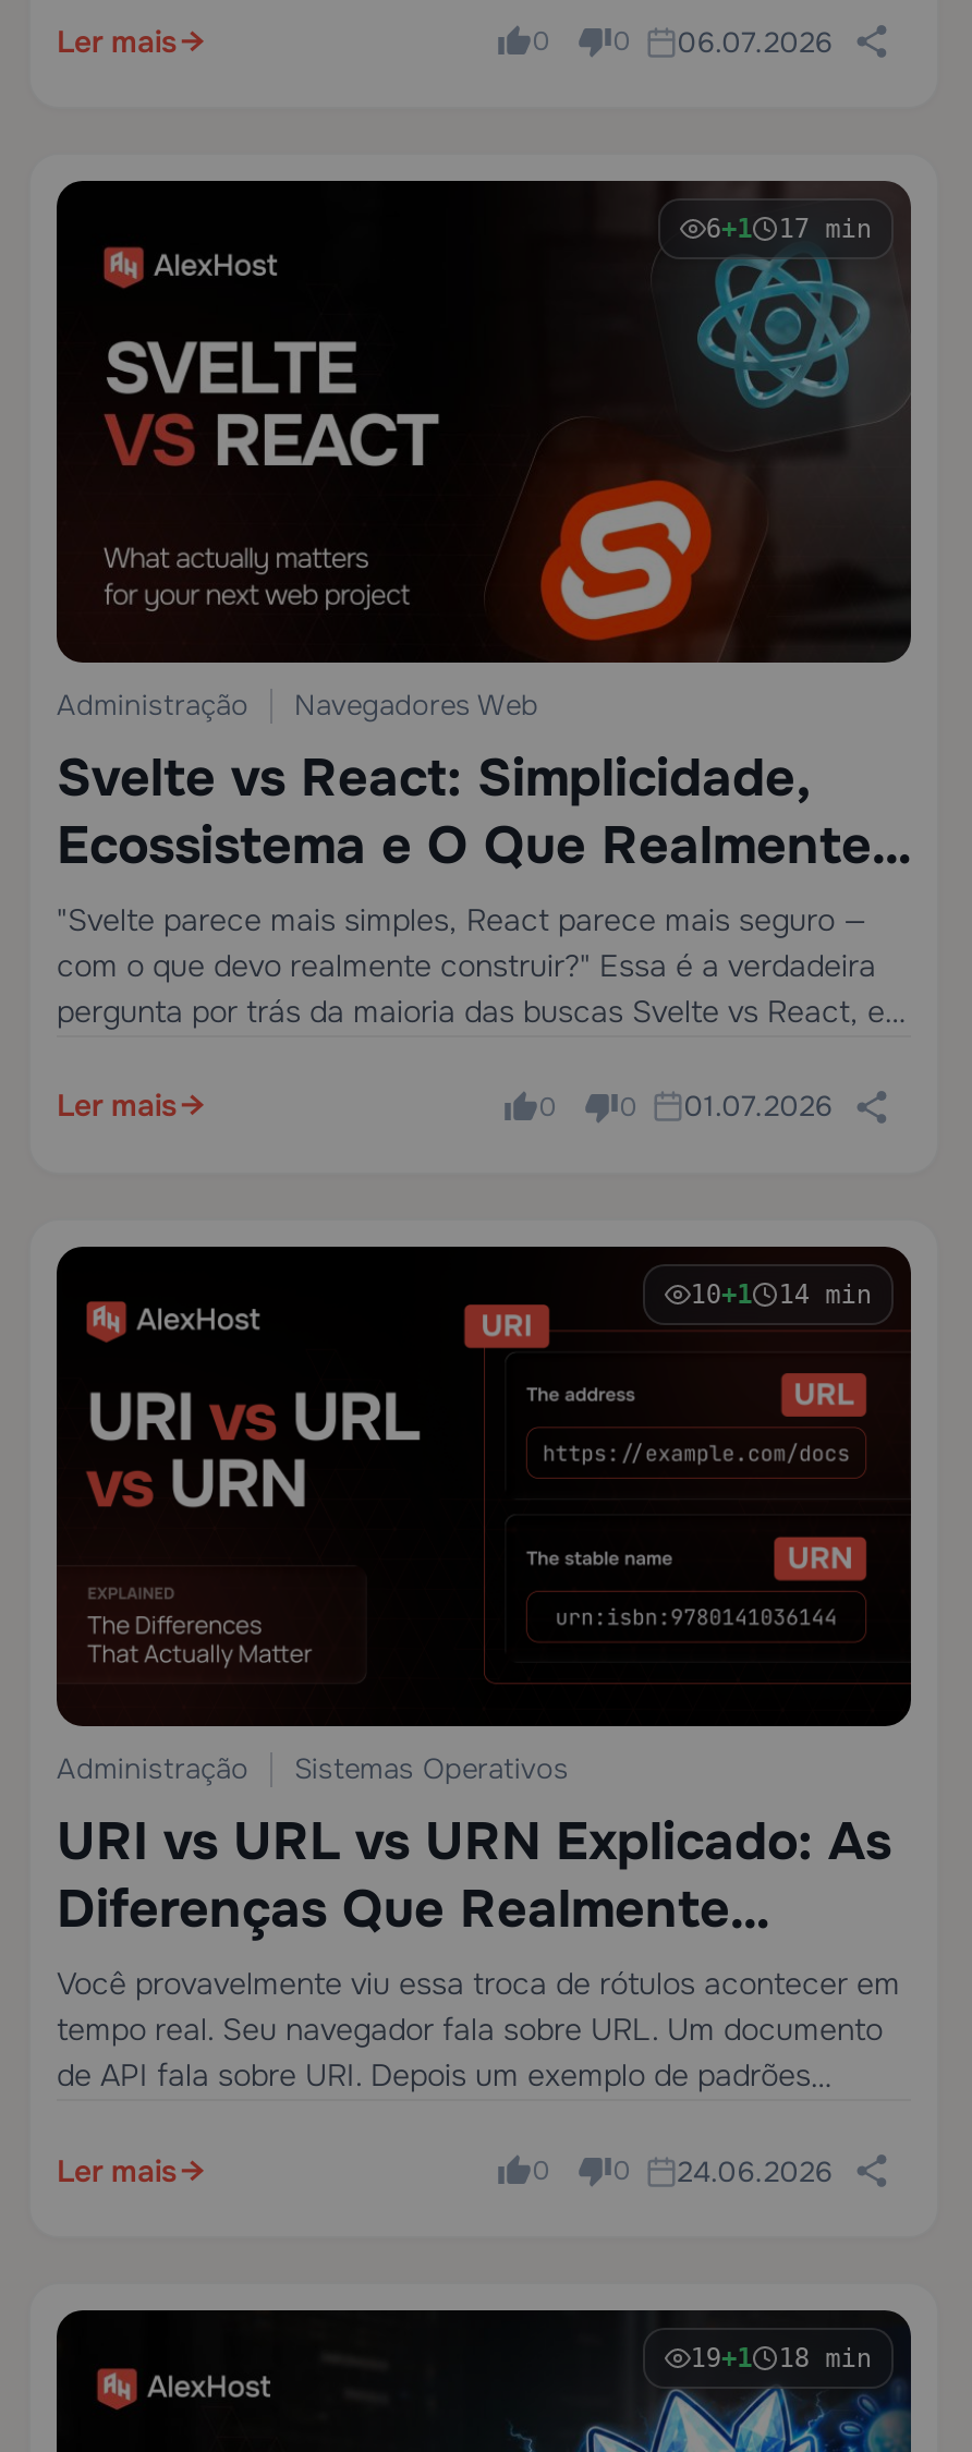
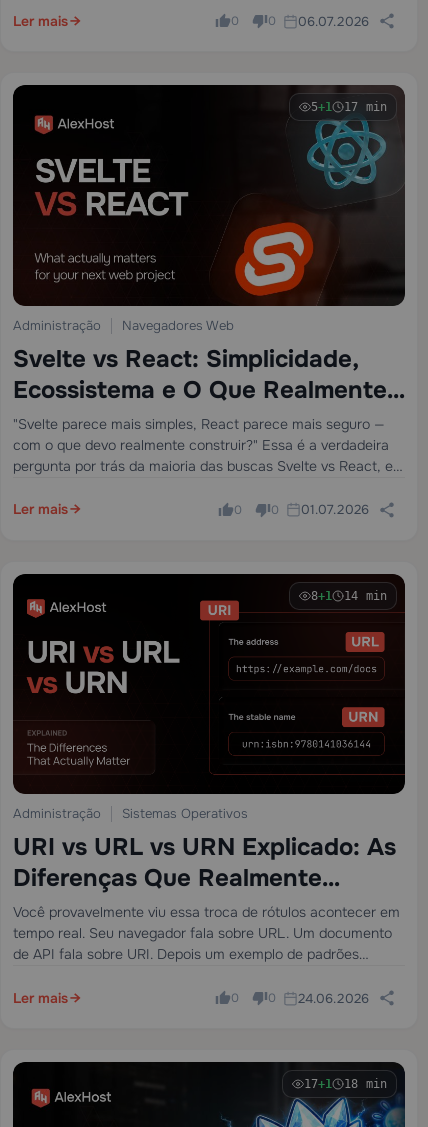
[706,214,872,245] 6+1 17 min -> [311,100,387,114] 5+1 17 min
[690,1279,872,1310] 10+1 14 min -> [311,589,387,603] 8+1 14 min
[690,2344,872,2374] 19+1 18 min -> [304,1077,387,1091] 17+1 18 min

